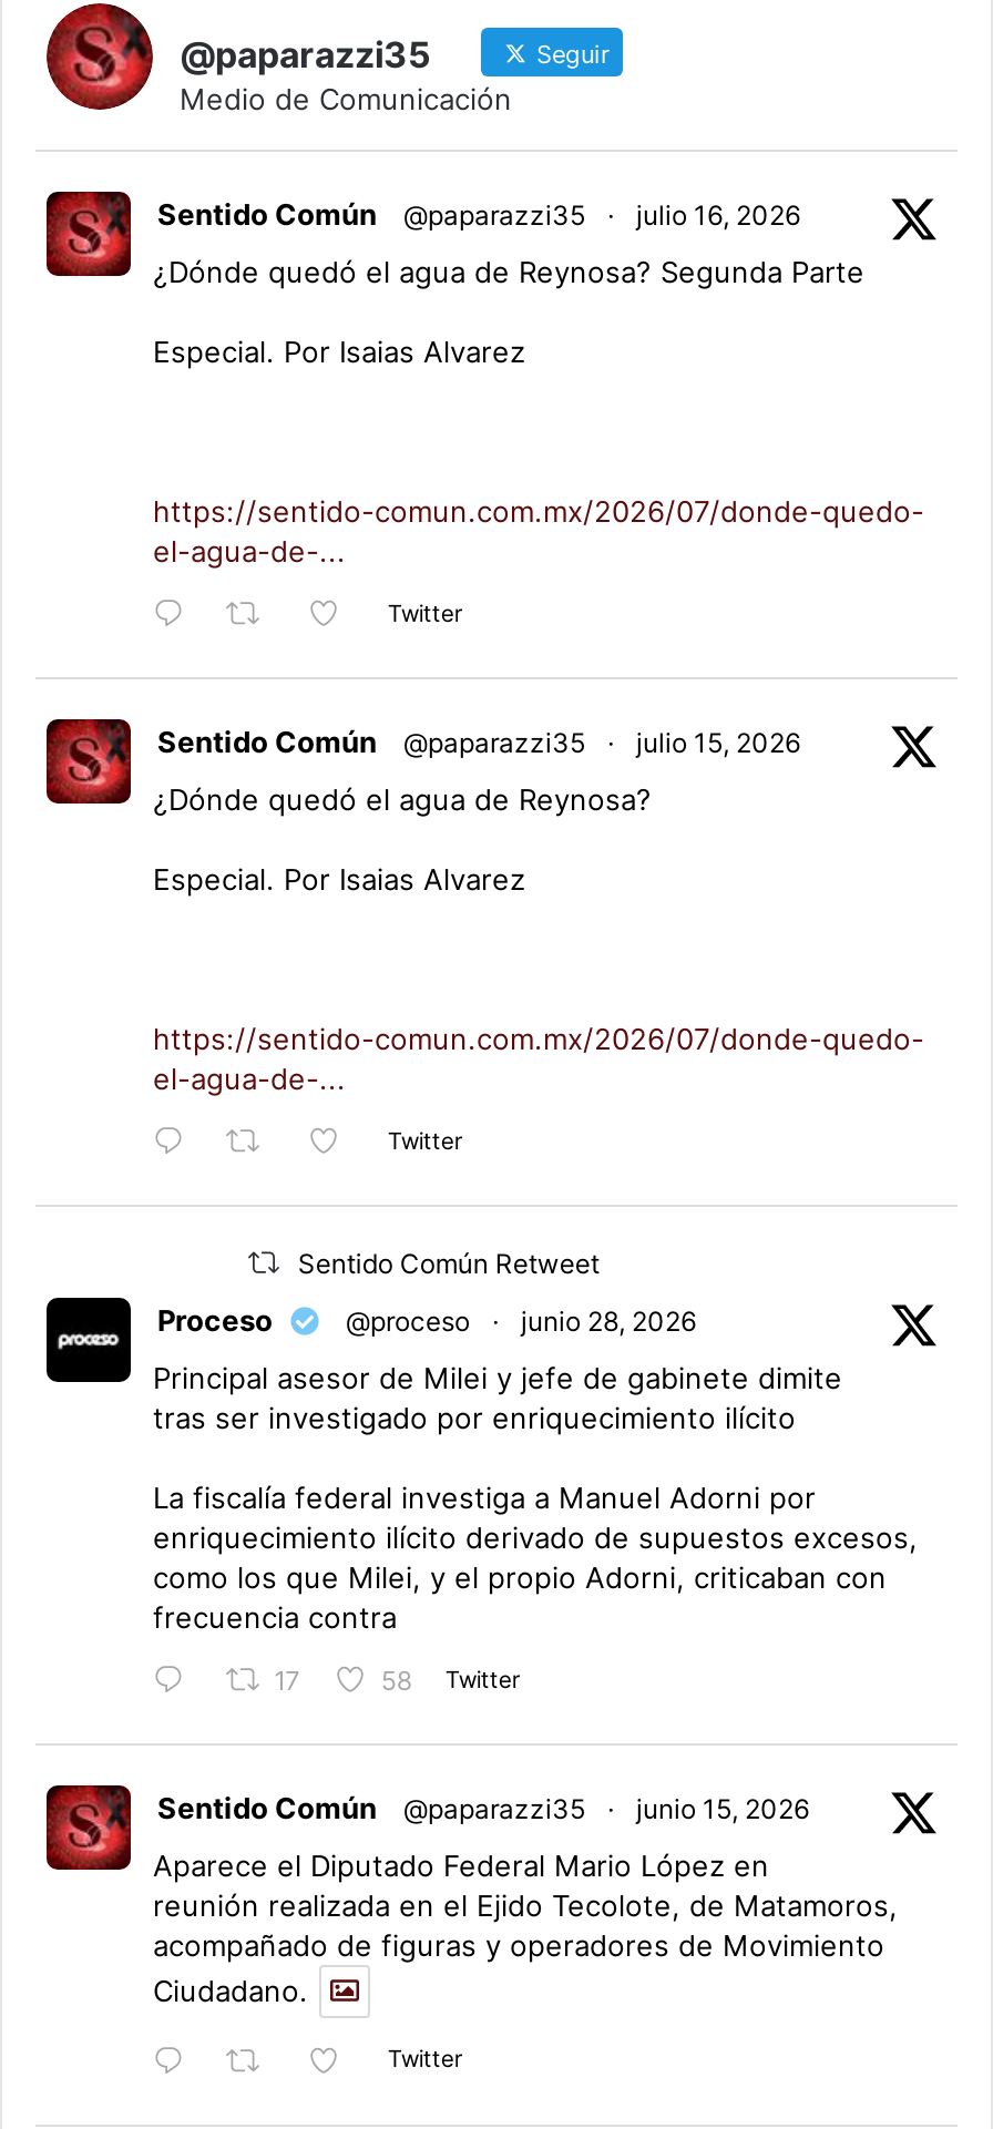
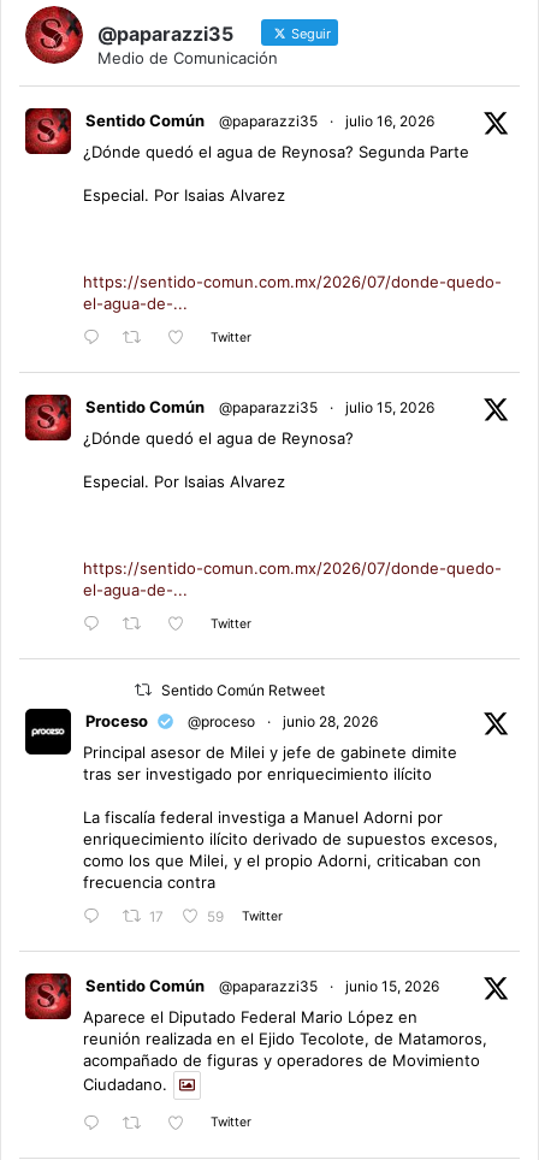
[381,1665,521,1697] 58 Twitter -> [207,908,283,926] 59 Twitter

